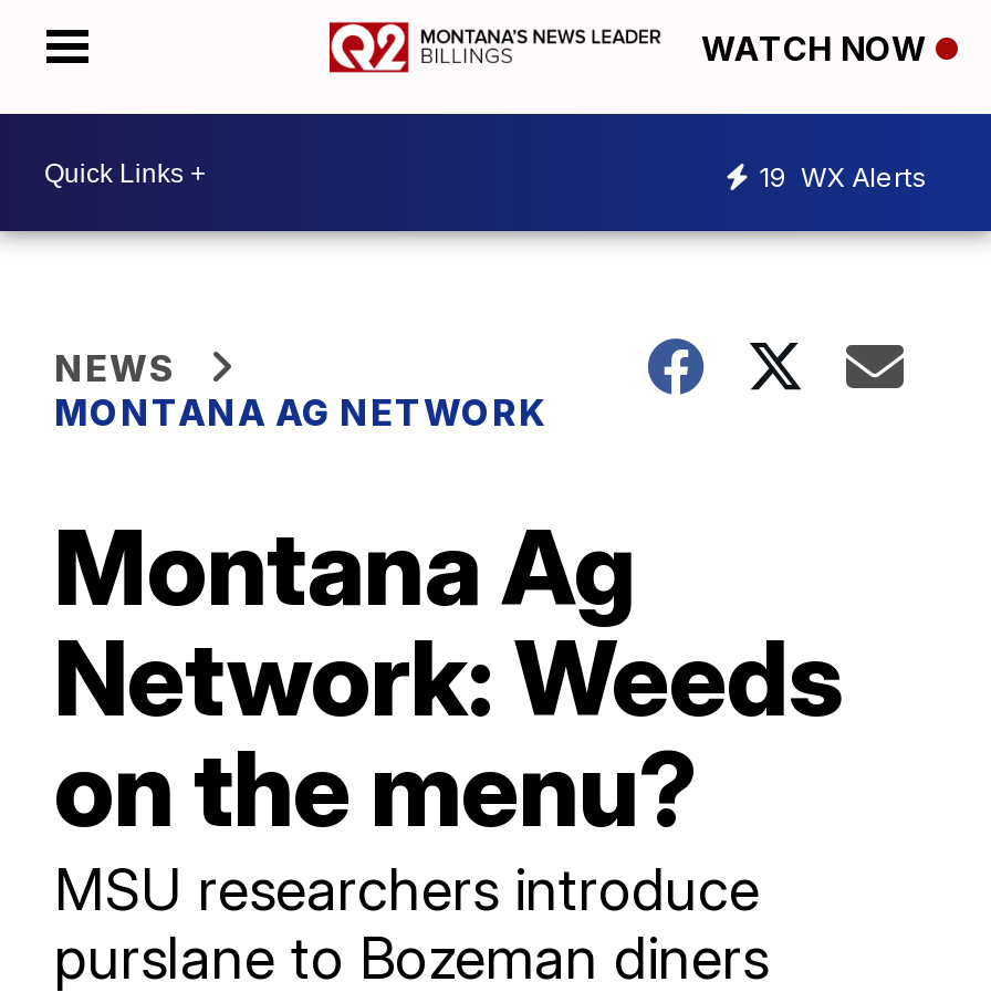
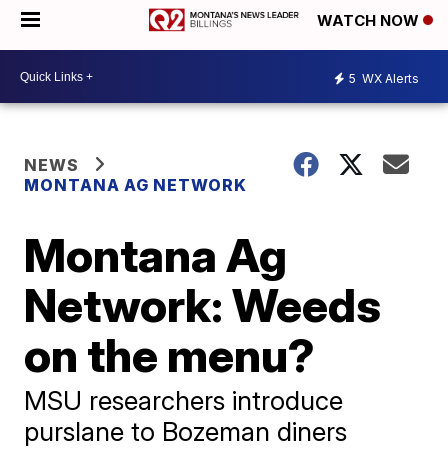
[759,159,927,192] 19 WX Alerts -> [349,70,419,85] 5 WX Alerts

